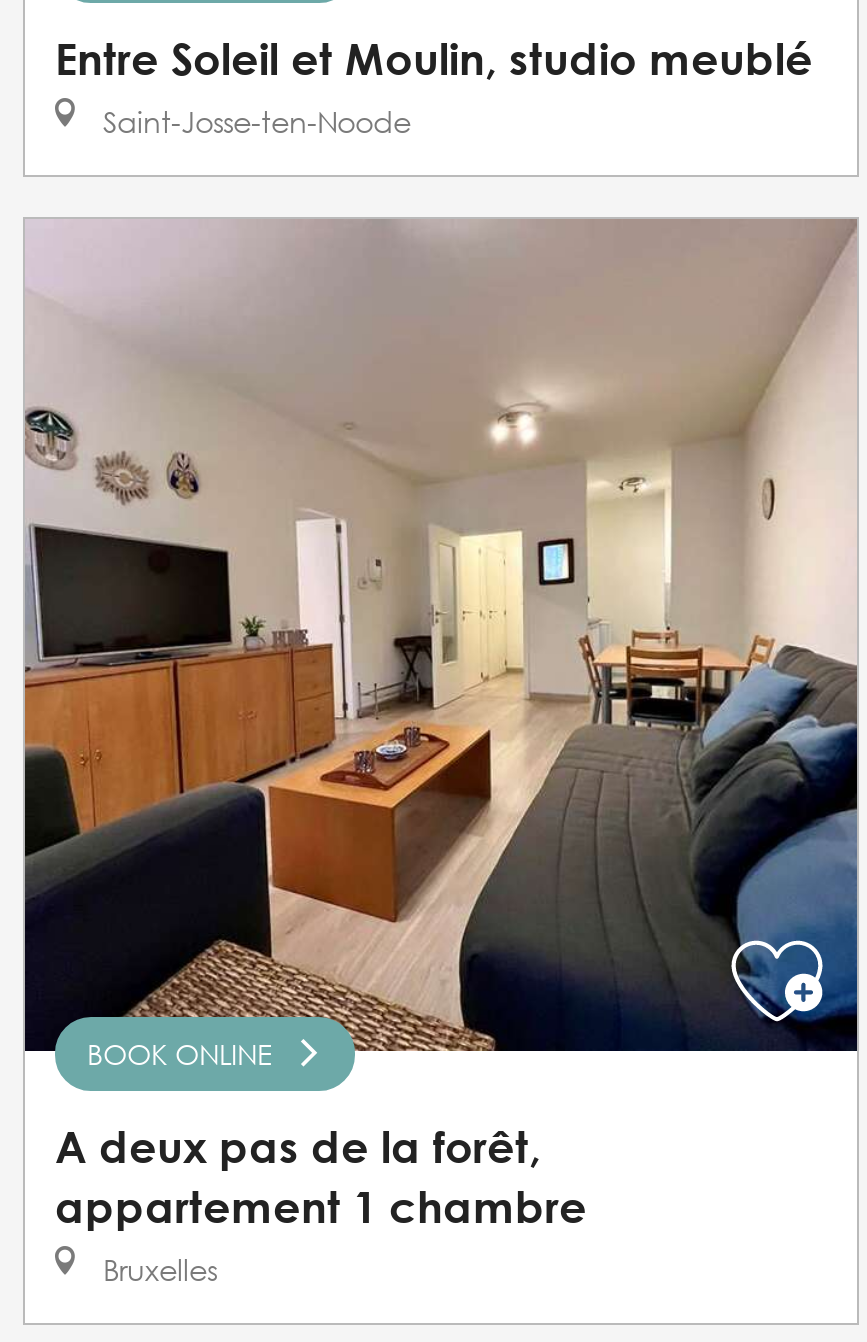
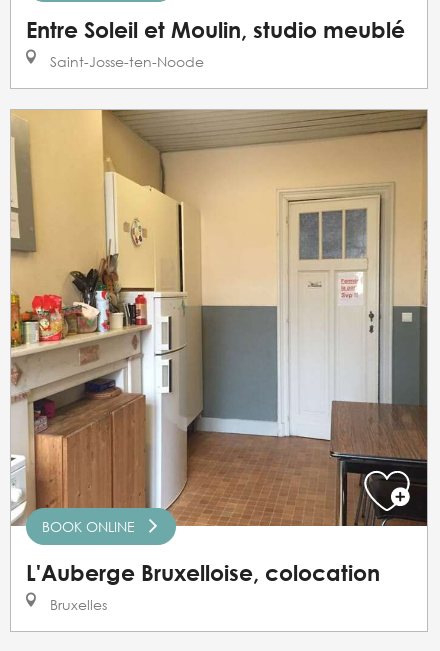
[23,220,859,1233] [image] | A deux pas de la forêt, | appartement 1 chambre -> [10,109,428,586] [image] | L'Auberge Bruxelloise, colocation

